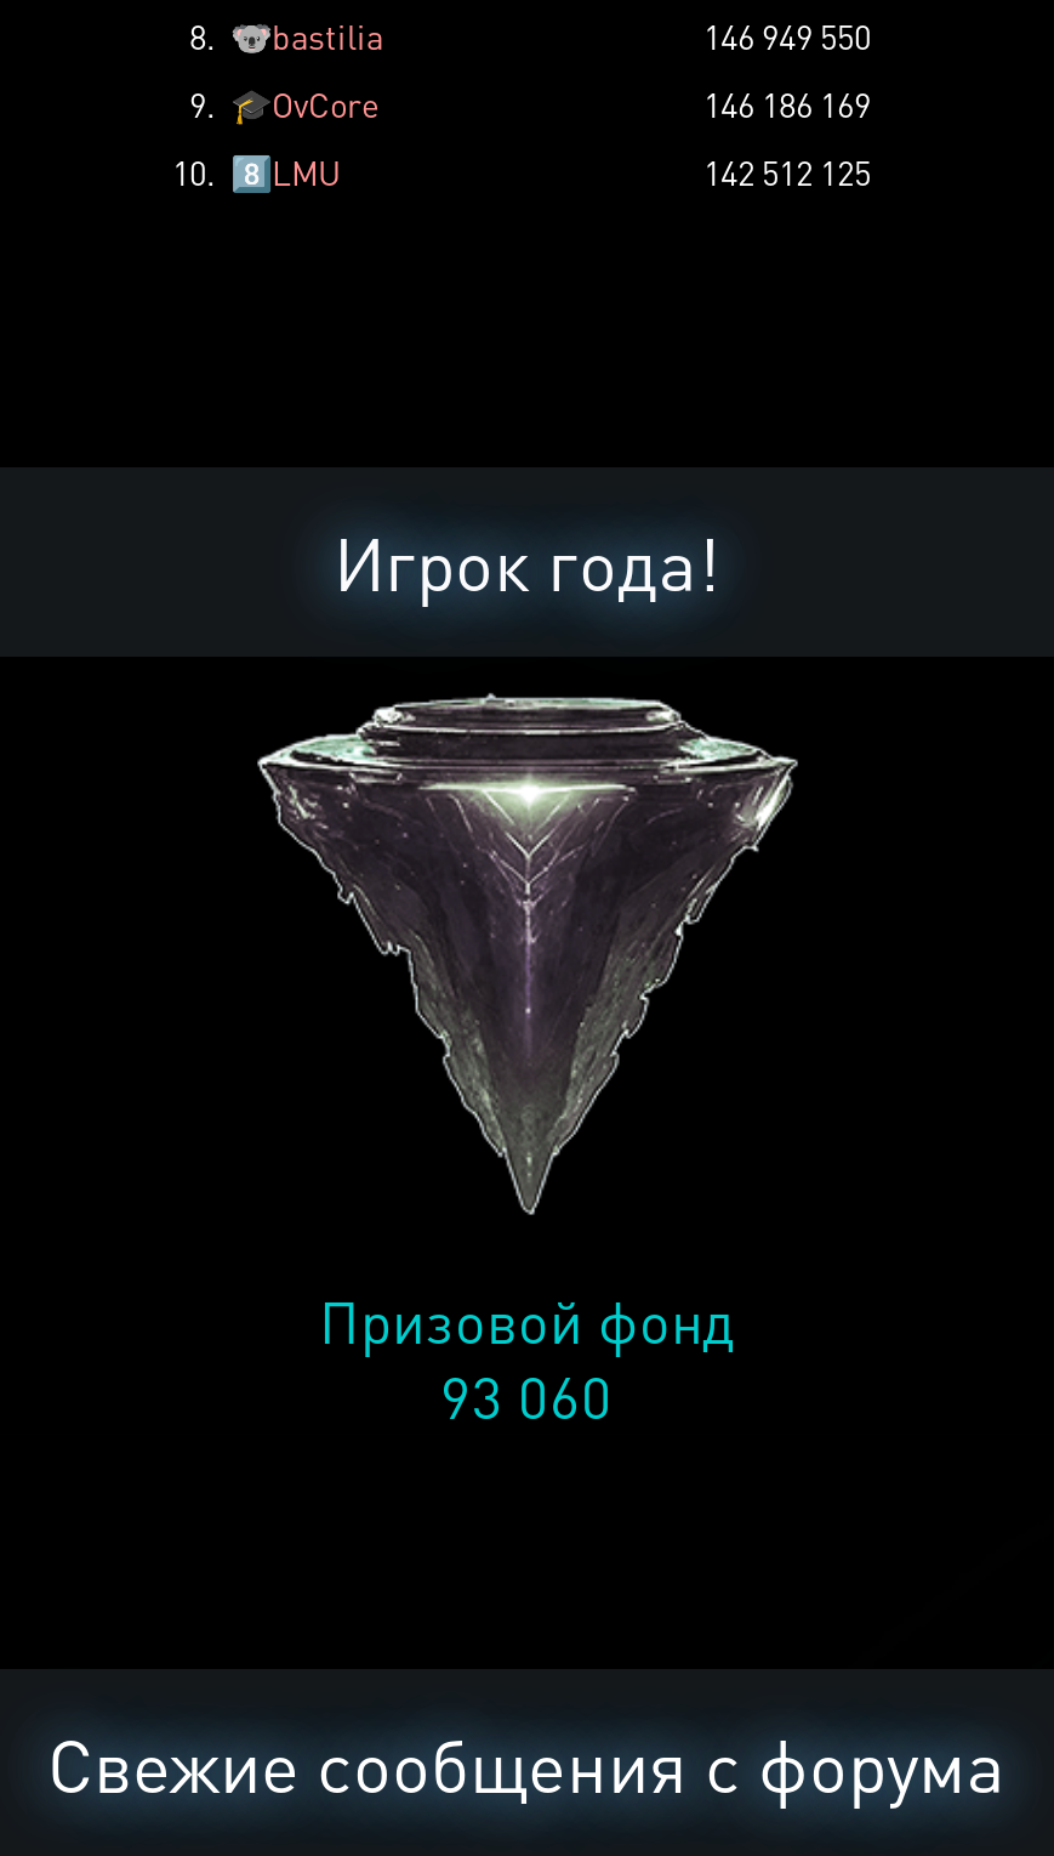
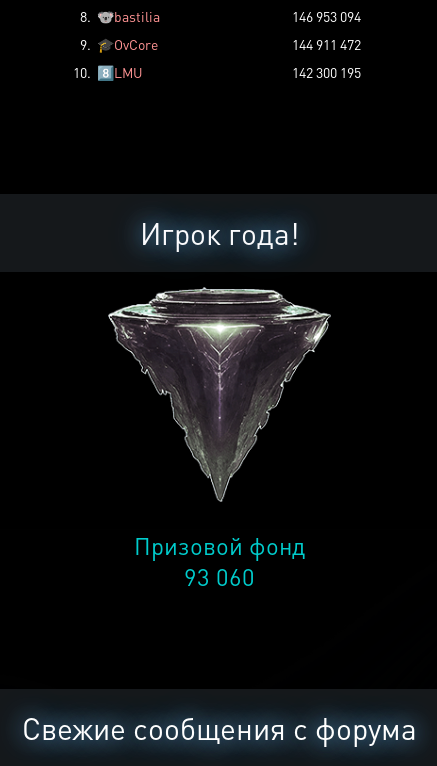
[703,13,871,57] 146 949 550 -> [292,7,361,25] 146 953 094
[703,81,871,125] 146 186 169 -> [292,35,361,53] 144 911 472
[703,149,871,193] 142 512 125 -> [292,63,361,81] 142 300 195

